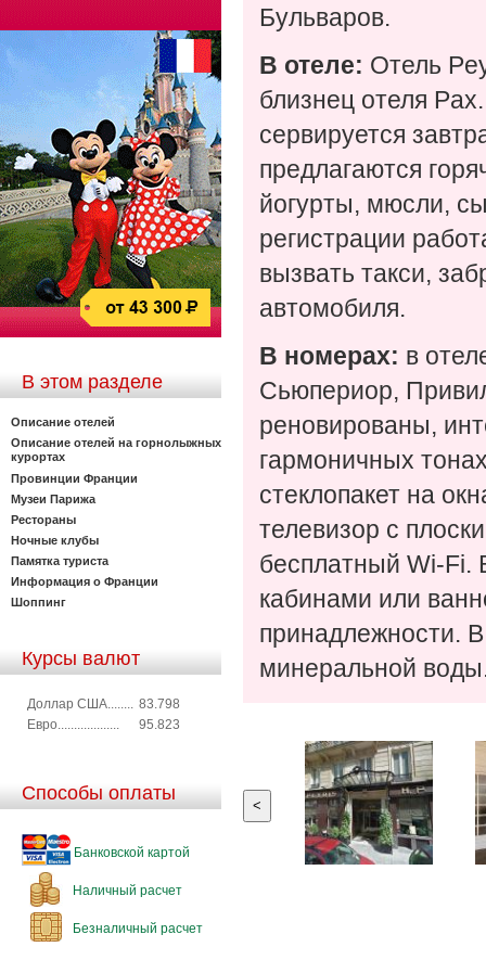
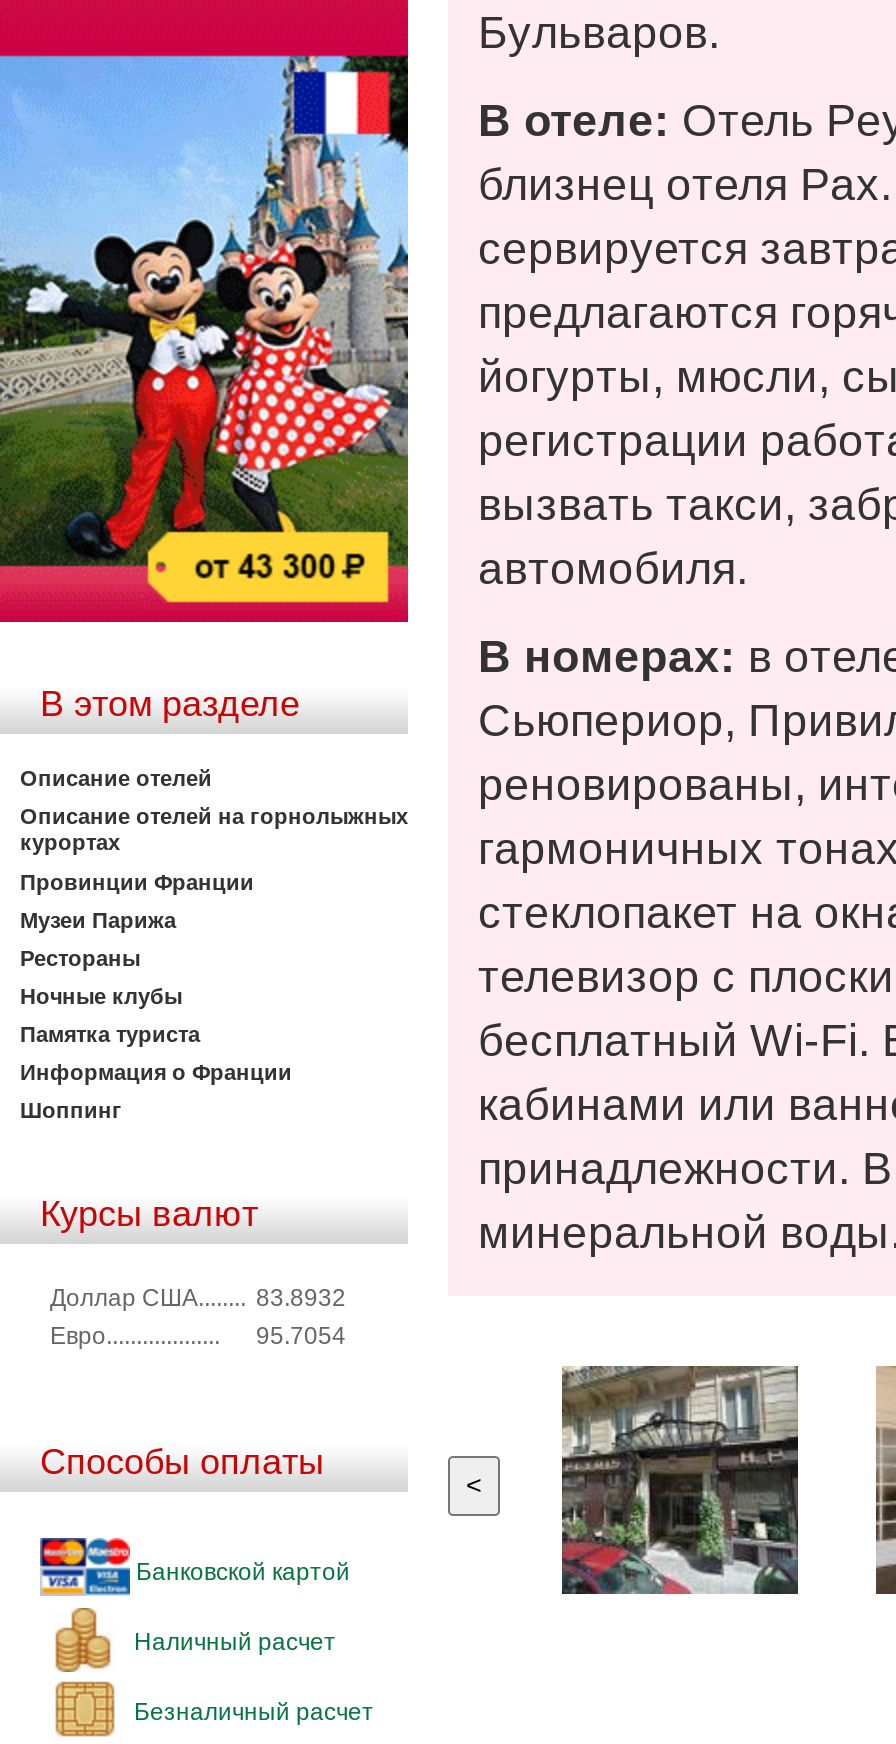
[27,696,180,711] Доллар США........ 83.798 -> [50,1284,346,1312] Доллар США........ 83.8932
[27,717,180,732] Евро................... 95.823 -> [50,1322,346,1350] Евро................... 95.7054

